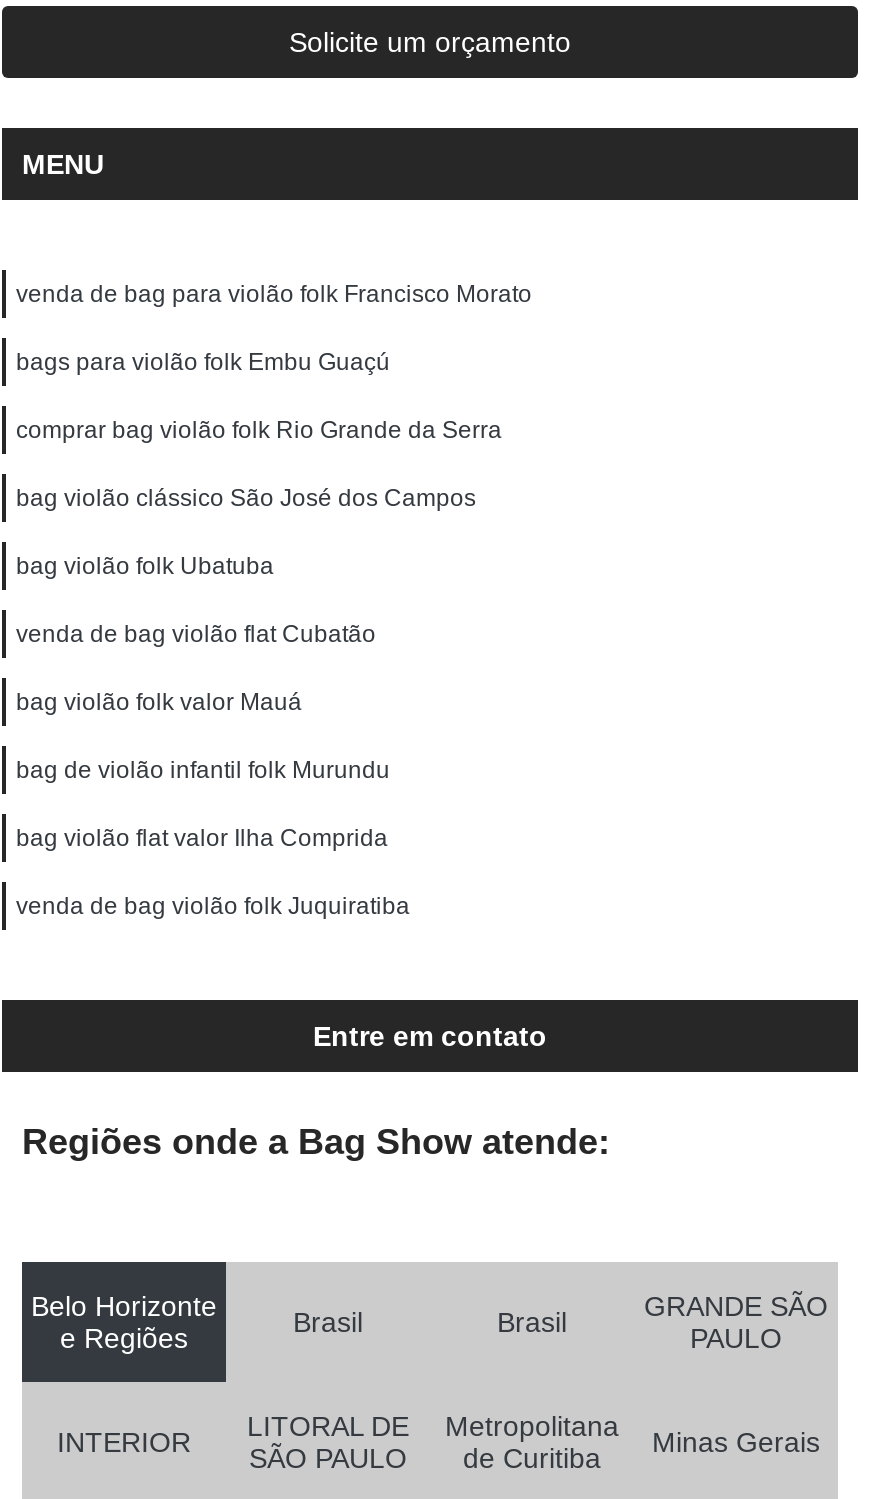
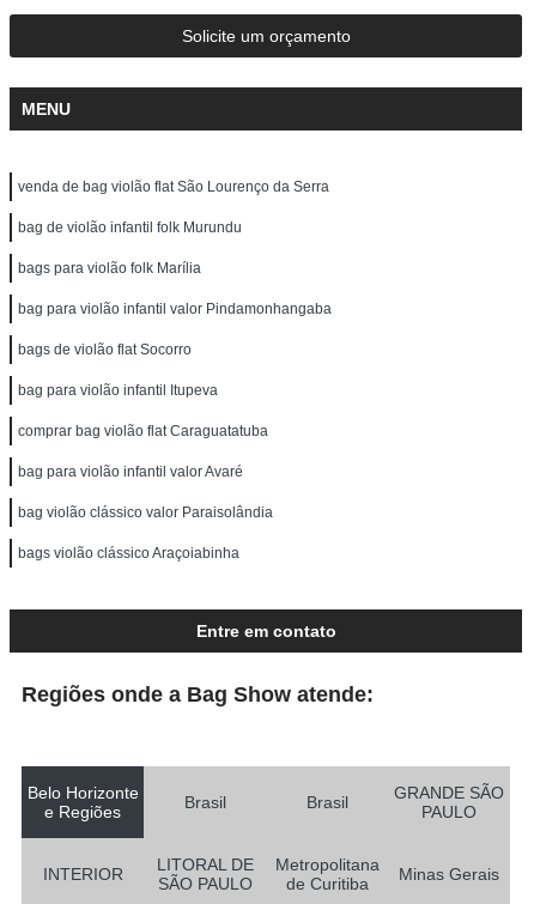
[16,280,532,716] venda de bag para violão folk Francisco Morato | bags para violão folk Embu Guaçú | comprar bag violão folk Rio Grande da Serra | bag violão clássico São José dos Campos | bag violão folk Ubatuba | venda de bag violão flat Cubatão | bag violão folk valor Mauá -> [18,178,329,195] venda de bag violão flat São Lourenço da Serra
moved [16,756,390,784] -> [18,219,242,236]: bag de violão infantil folk Murundu
[16,824,410,920] bag violão flat valor Ilha Comprida | venda de bag violão folk Juquiratiba -> [18,260,332,562] bags para violão folk Marília | bag para violão infantil valor Pindamonhangaba | bags de violão flat Socorro | bag para violão infantil Itupeva | comprar bag violão flat Caraguatatuba | bag para violão infantil valor Avaré | bag violão clássico valor Paraisolândia | bags violão clássico Araçoiabinha

